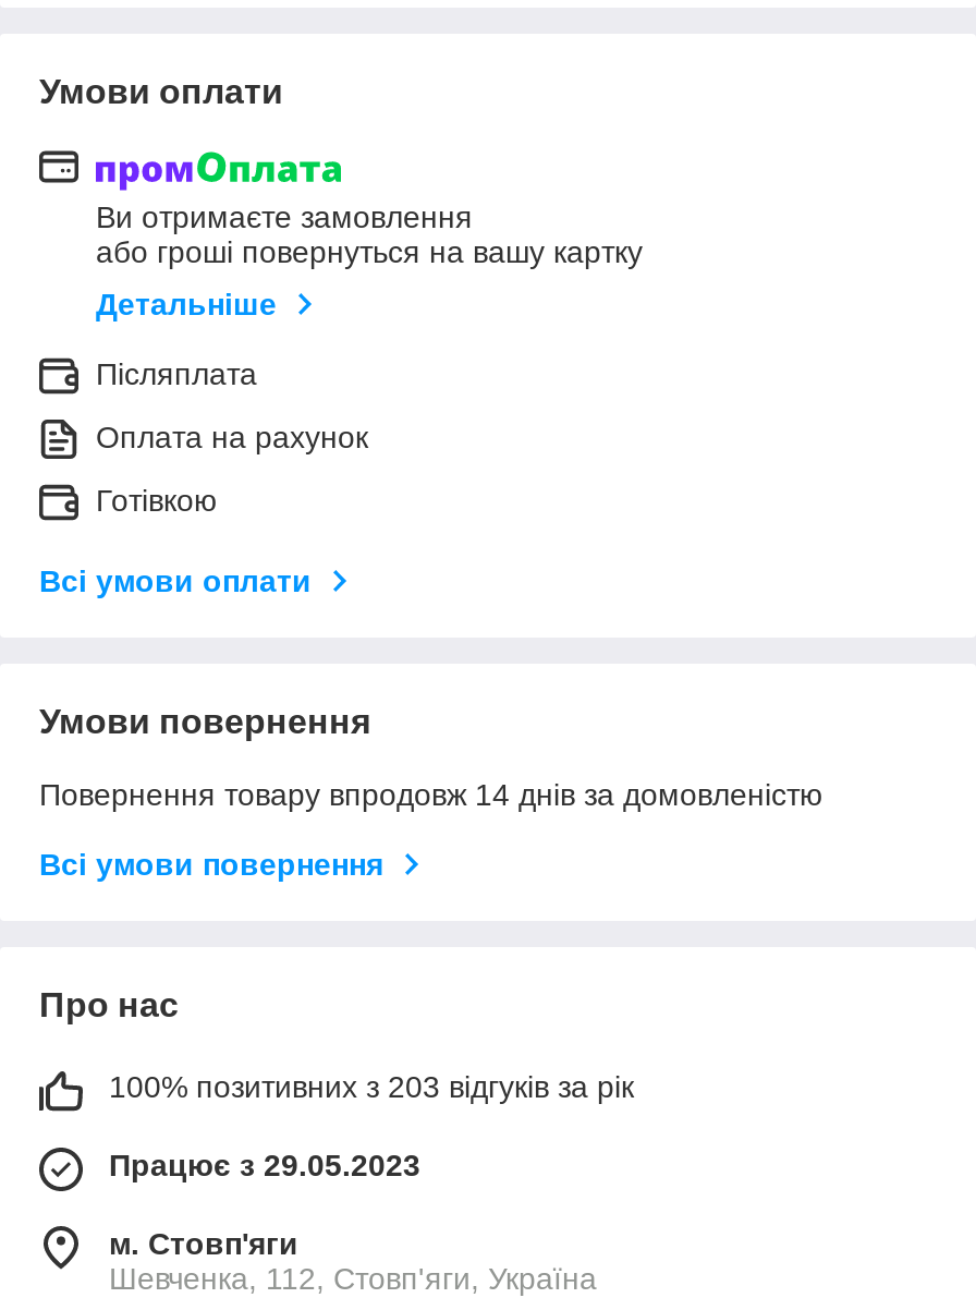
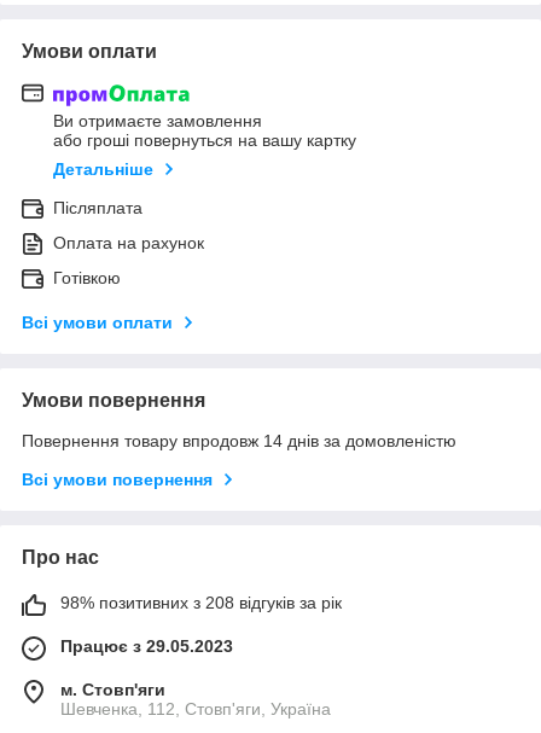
[109,1070,634,1104] 100% позитивних з 203 відгуків за рік -> [60,593,342,612] 98% позитивних з 208 відгуків за рік

